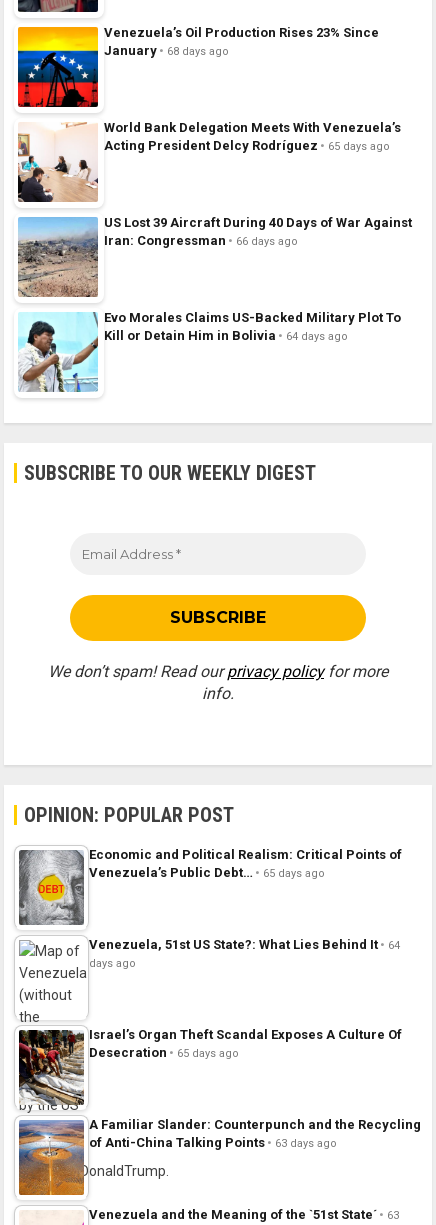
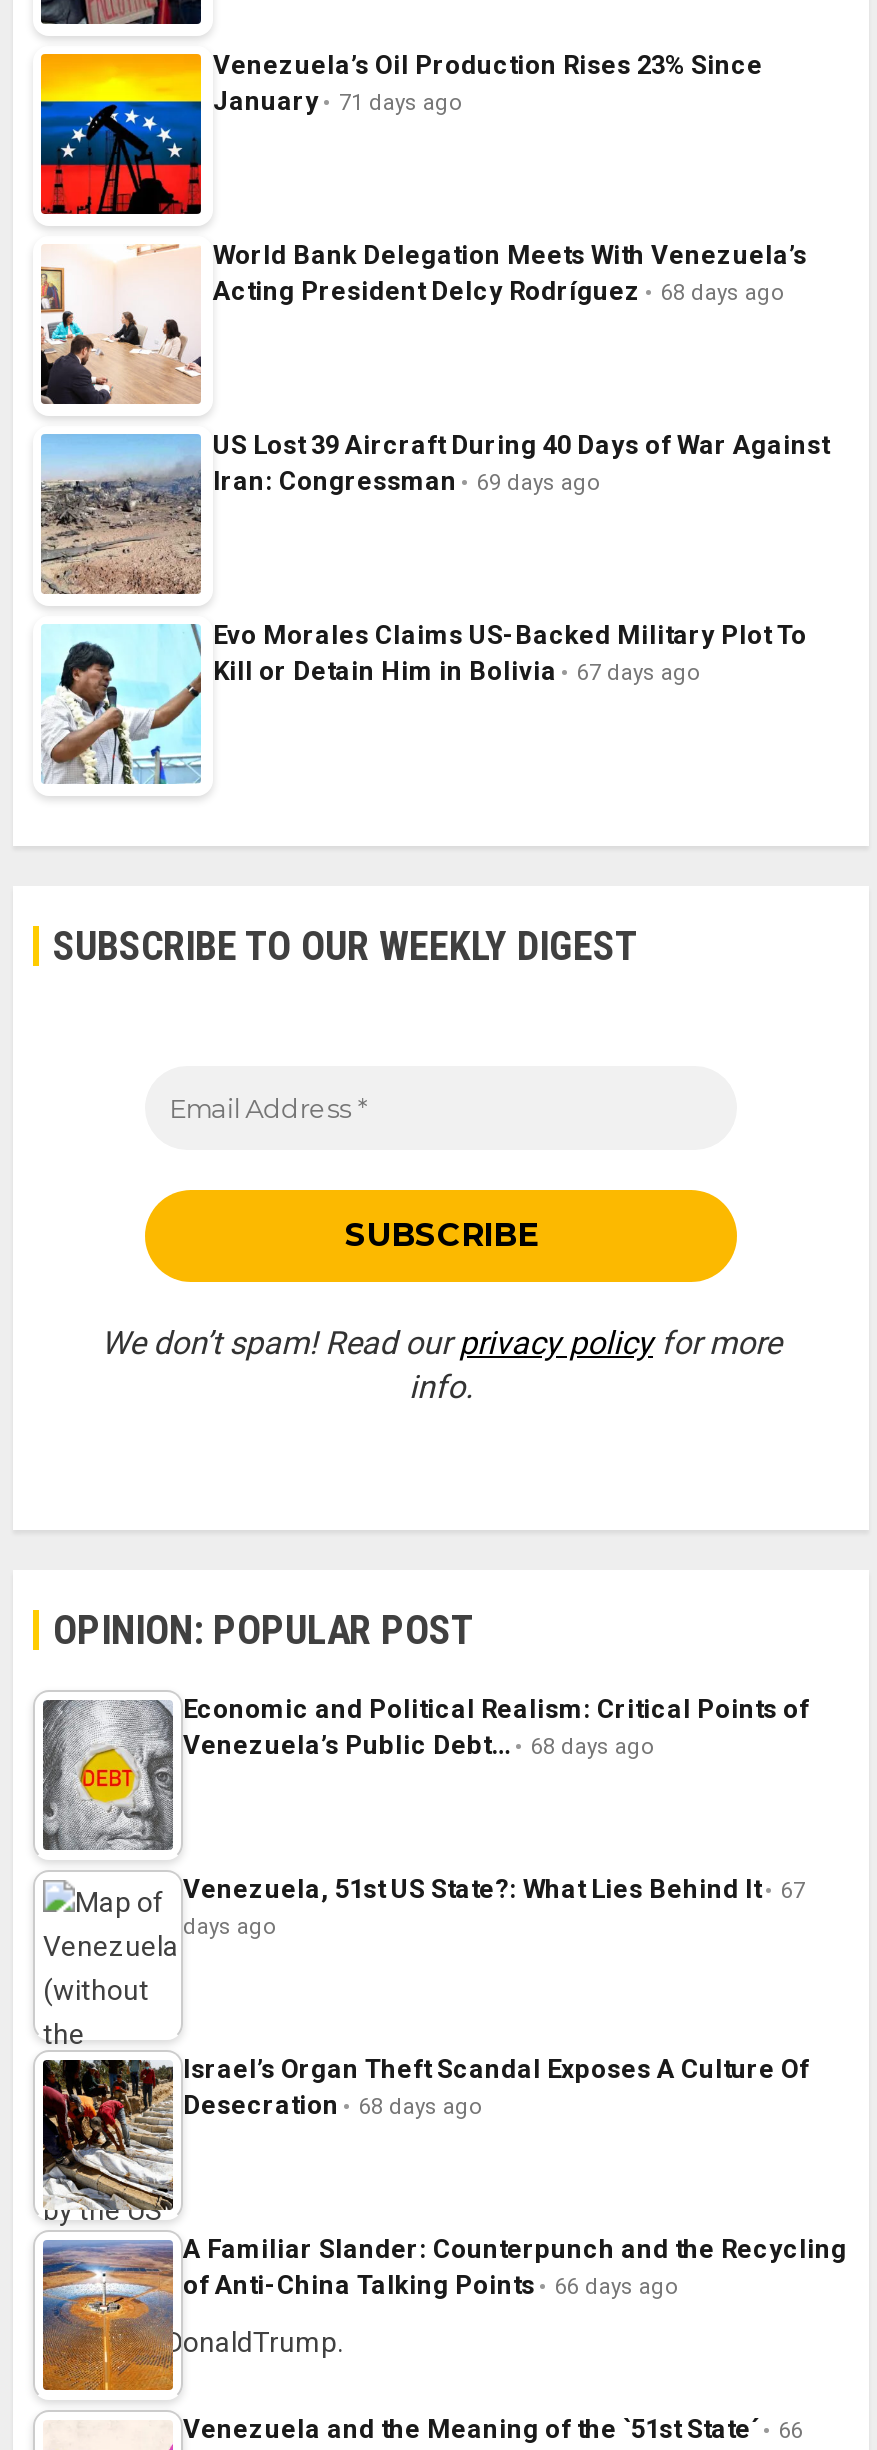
[104,43,229,58] January 68 days ago -> [213,87,463,117] January 71 days ago
[104,138,390,153] Acting President Delcy Rodríguez 65 days ago -> [213,277,785,307] Acting President Delcy Rodríguez 68 days ago
[104,233,298,248] Iran: Congressman 66 days ago -> [213,467,601,497] Iran: Congressman 69 days ago
[104,328,348,343] Kill or Detain Him in Bolivia 64 days ago -> [213,657,701,687] Kill or Detain Him in Bolivia 67 days ago
[89,865,325,880] Venezuela’s Public Debt… 65 days ago -> [183,1731,655,1761] Venezuela’s Public Debt… 68 days ago
[89,937,400,952] Venezuela, 51st US State?: What Lies Behind It 64 -> [183,1875,805,1905] Venezuela, 51st US State?: What Lies Behind It 67
[89,1045,239,1060] Desecration 65 days ago -> [183,2091,483,2121] Desecration 68 days ago
[89,1135,337,1150] of Anti-China Talking Points 63 days ago -> [183,2271,679,2301] of Anti-China Talking Points 66 days ago
[89,1207,399,1222] Venezuela and the Meaning of the `51st State´ 63 -> [183,2415,803,2445] Venezuela and the Meaning of the `51st State´ 66

